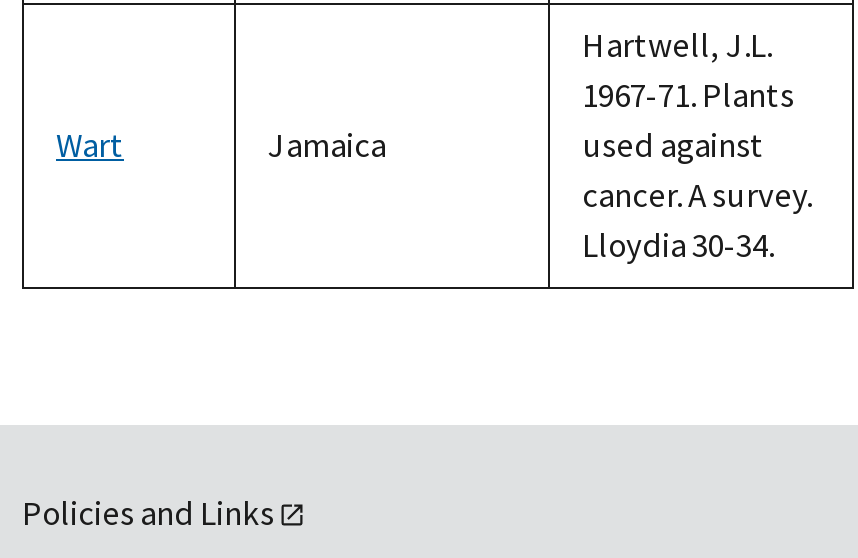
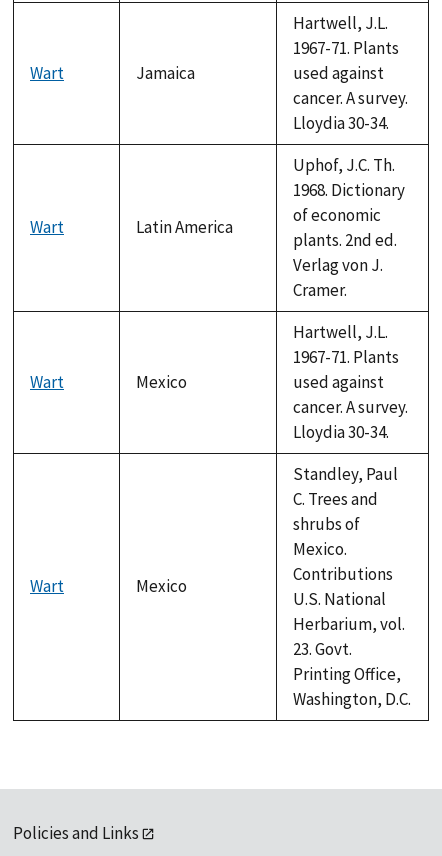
none -> [30,216,233,238] Wart | Latin America
none -> [30,371,187,393] Wart | Mexico
none -> [30,575,187,597] Wart | Mexico
none -> [293,154,405,301] Uphof, J.C. Th. | 1968. Dictionary | of economic | plants. 2nd ed. | Verlag von J. | Cramer.
none -> [293,321,408,443] Hartwell, J.L. | 1967-71. Plants | used against | cancer. A survey. | Lloydia 30-34.
none -> [293,463,411,710] Standley, Paul | C. Trees and | shrubs of | Mexico. | Contributions | U.S. National | Herbarium, vol. | 23. Govt. | Printing Office, | Washington, D.C.

